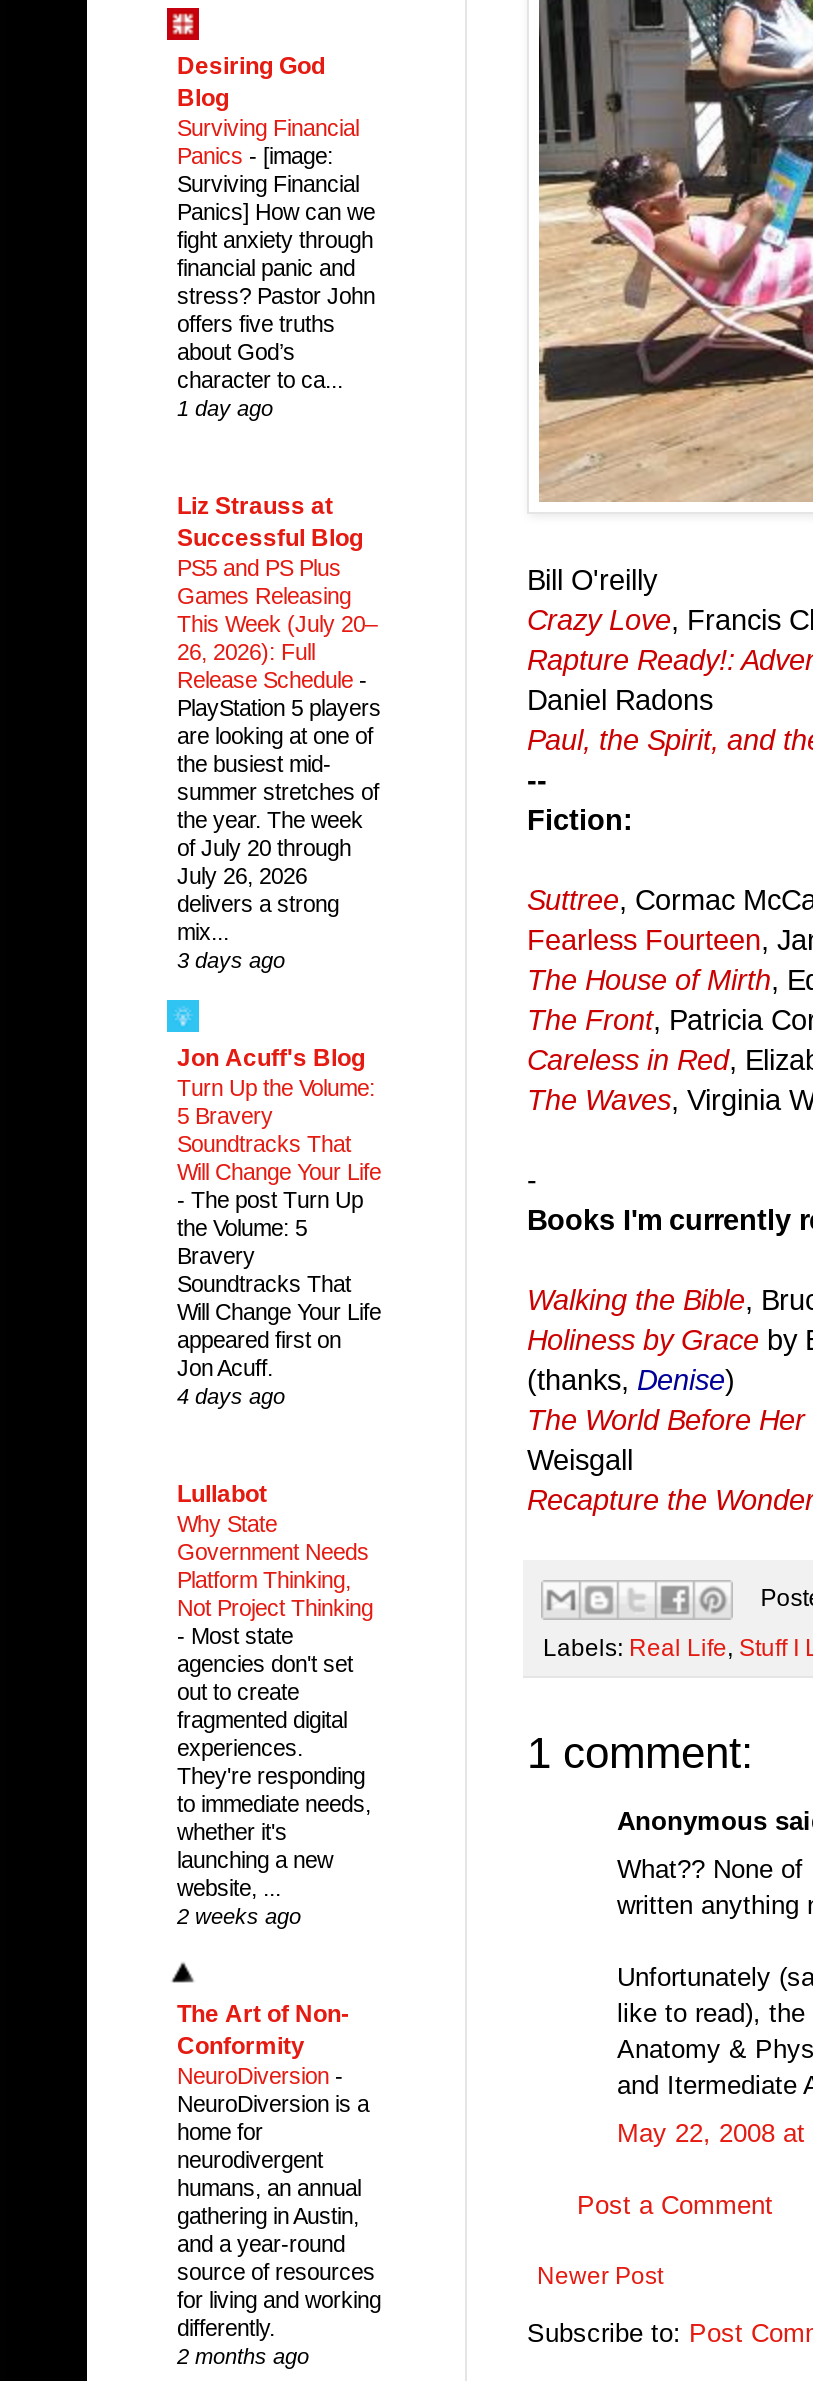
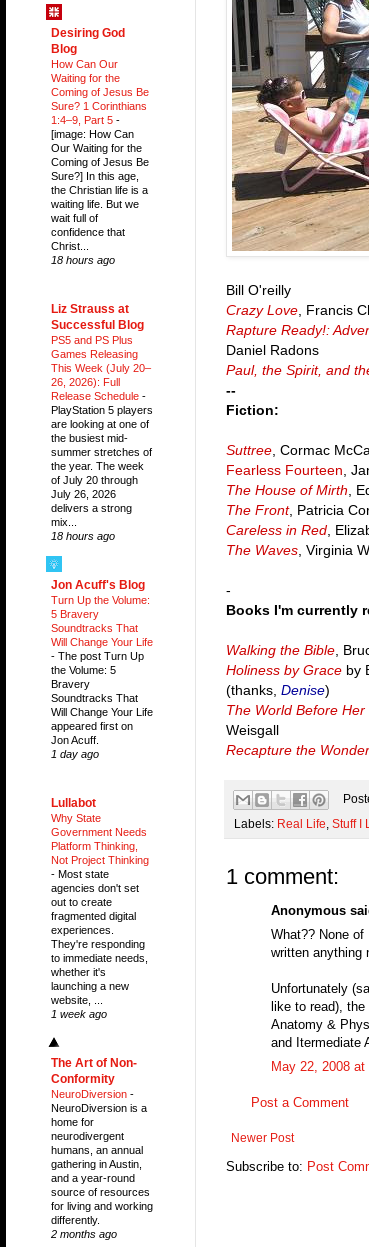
[177,116,375,420] Surviving Financial | Panics - [image: | Surviving Financial | Panics] How can we | fight anxiety through | financial panic and | stress? Pastor John | offers five truths | about God’s | character to ca... | 1 day ago -> [51,58,149,266] How Can Our | Waiting for the | Coming of Jesus Be | Sure? 1 Corinthians | 1:4–9, Part 5 - | [image: How Can | Our Waiting for the | Coming of Jesus Be | Sure?] In this age, | the Christian life is a | waiting life. But we | wait full of | confidence that | Christ... | 18 hours ago
[177,948,285,972] 3 days ago -> [51,530,115,542] 18 hours ago
[177,1384,285,1408] 4 days ago -> [51,748,99,760] 1 day ago
[177,1904,301,1928] 2 weeks ago -> [51,1008,107,1020] 1 week ago

